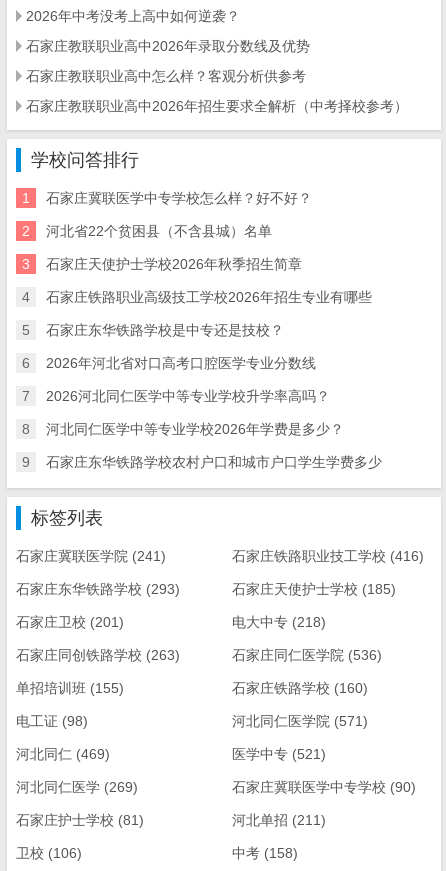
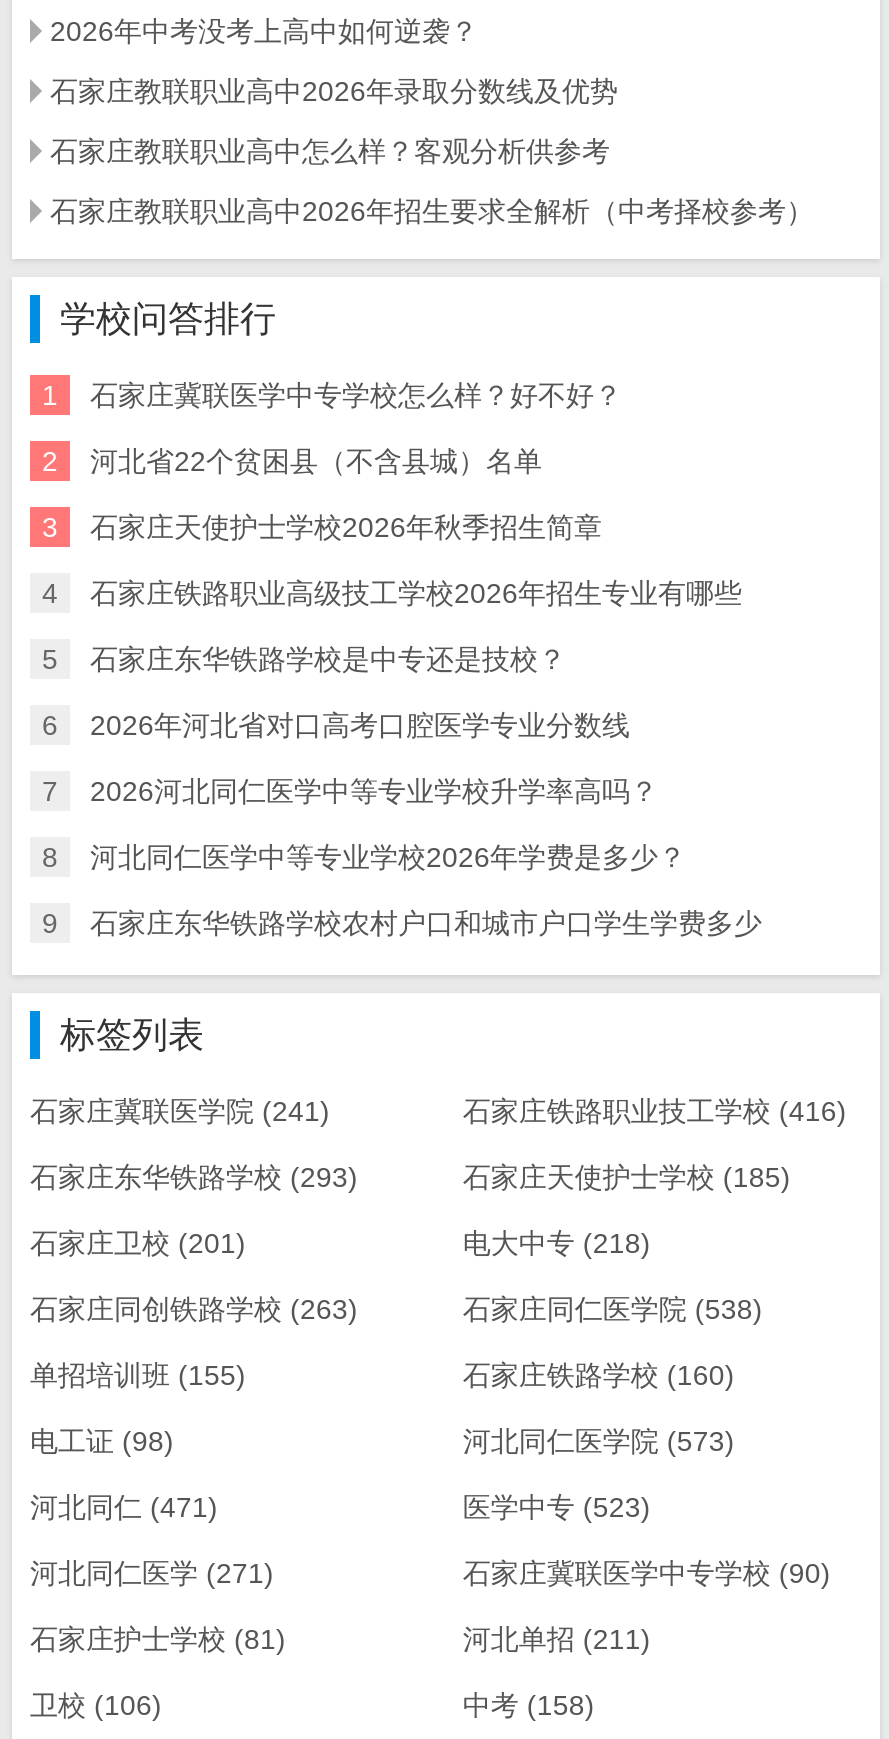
[232,647,382,663] 石家庄同仁医学院(536) -> [463,1293,763,1325] 石家庄同仁医学院(538)
[232,713,368,729] 河北同仁医学院(571) -> [463,1425,735,1457] 河北同仁医学院(573)
[16,746,110,762] 河北同仁(469) -> [30,1491,218,1523] 河北同仁(471)
[232,746,326,762] 医学中专(521) -> [463,1491,651,1523] 医学中专(523)
[16,779,138,795] 河北同仁医学(269) -> [30,1557,274,1589] 河北同仁医学(271)

